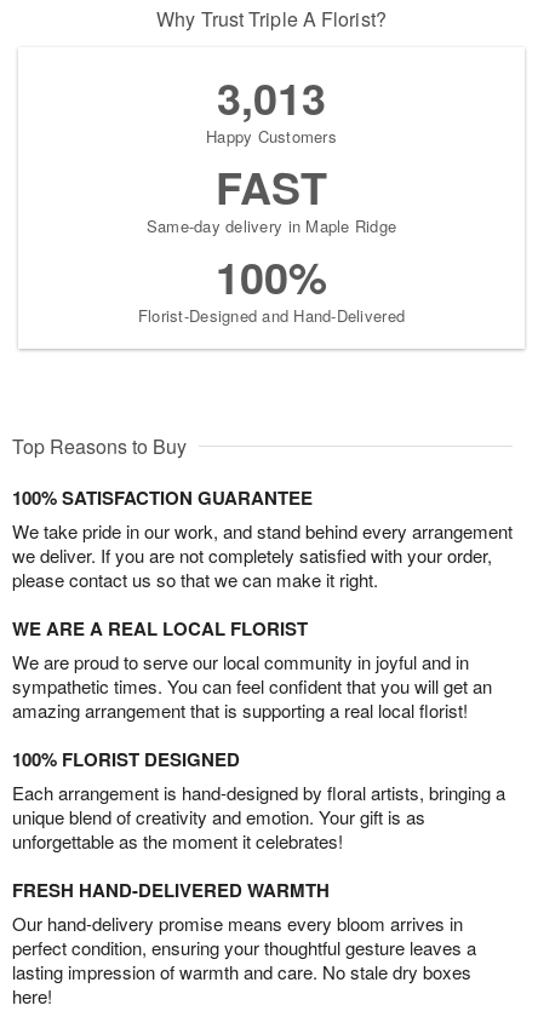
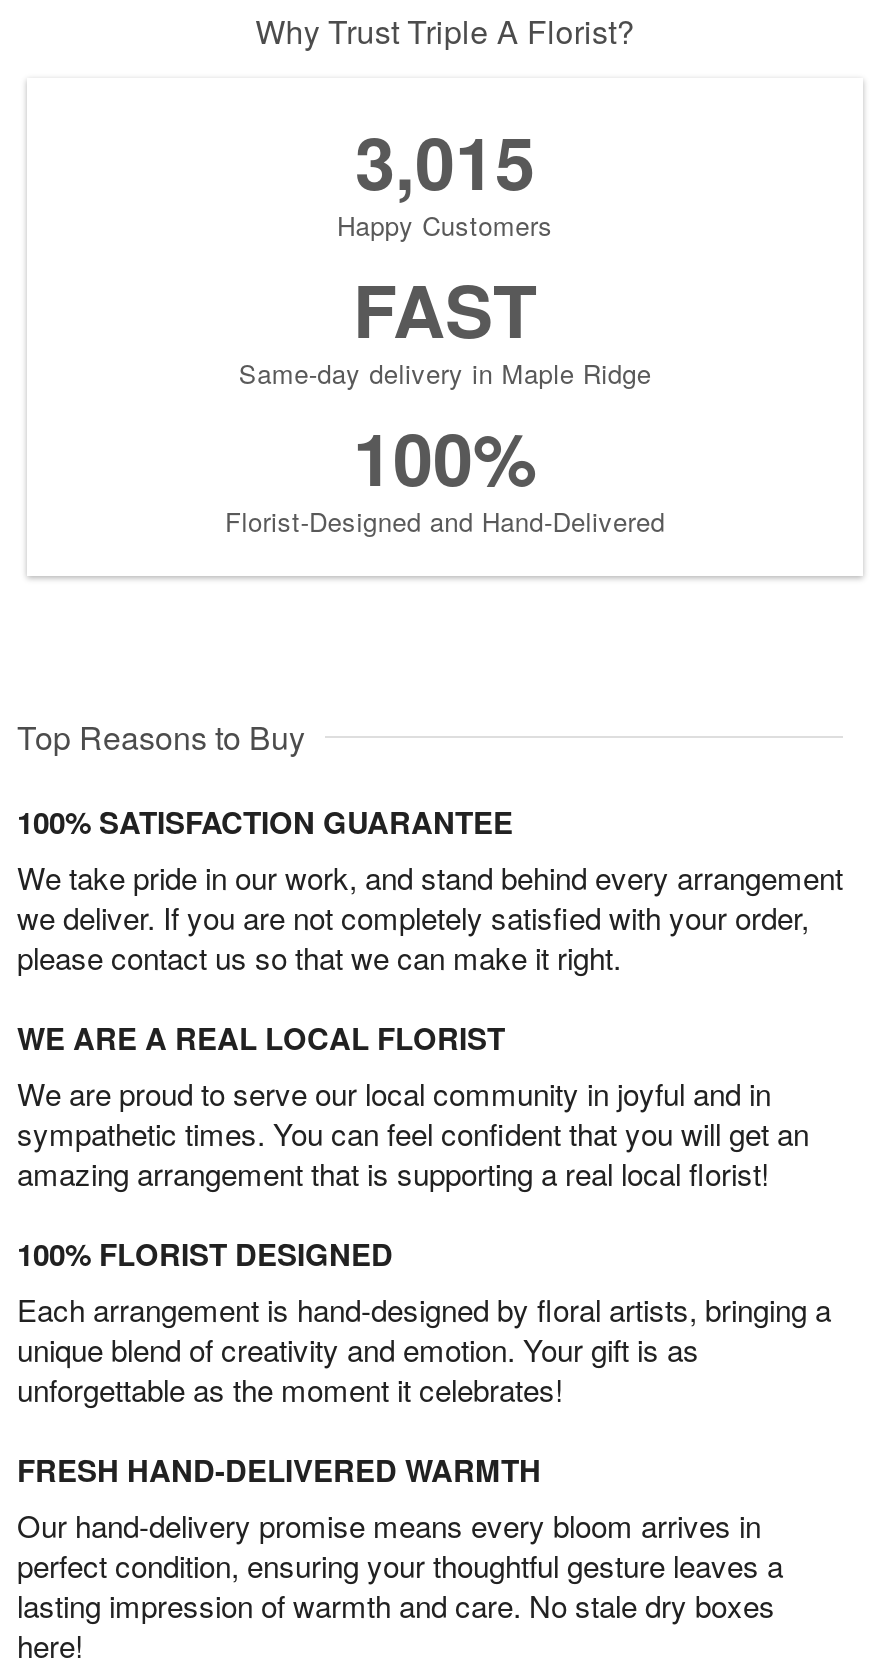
[217,66,326,129] 3,013 -> [355,109,535,213] 3,015

